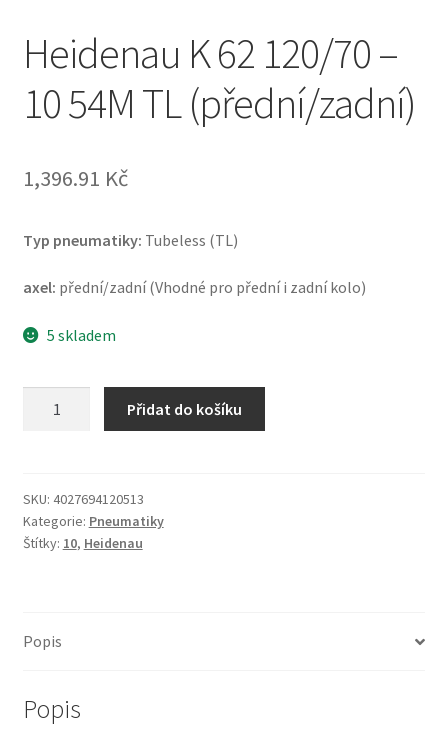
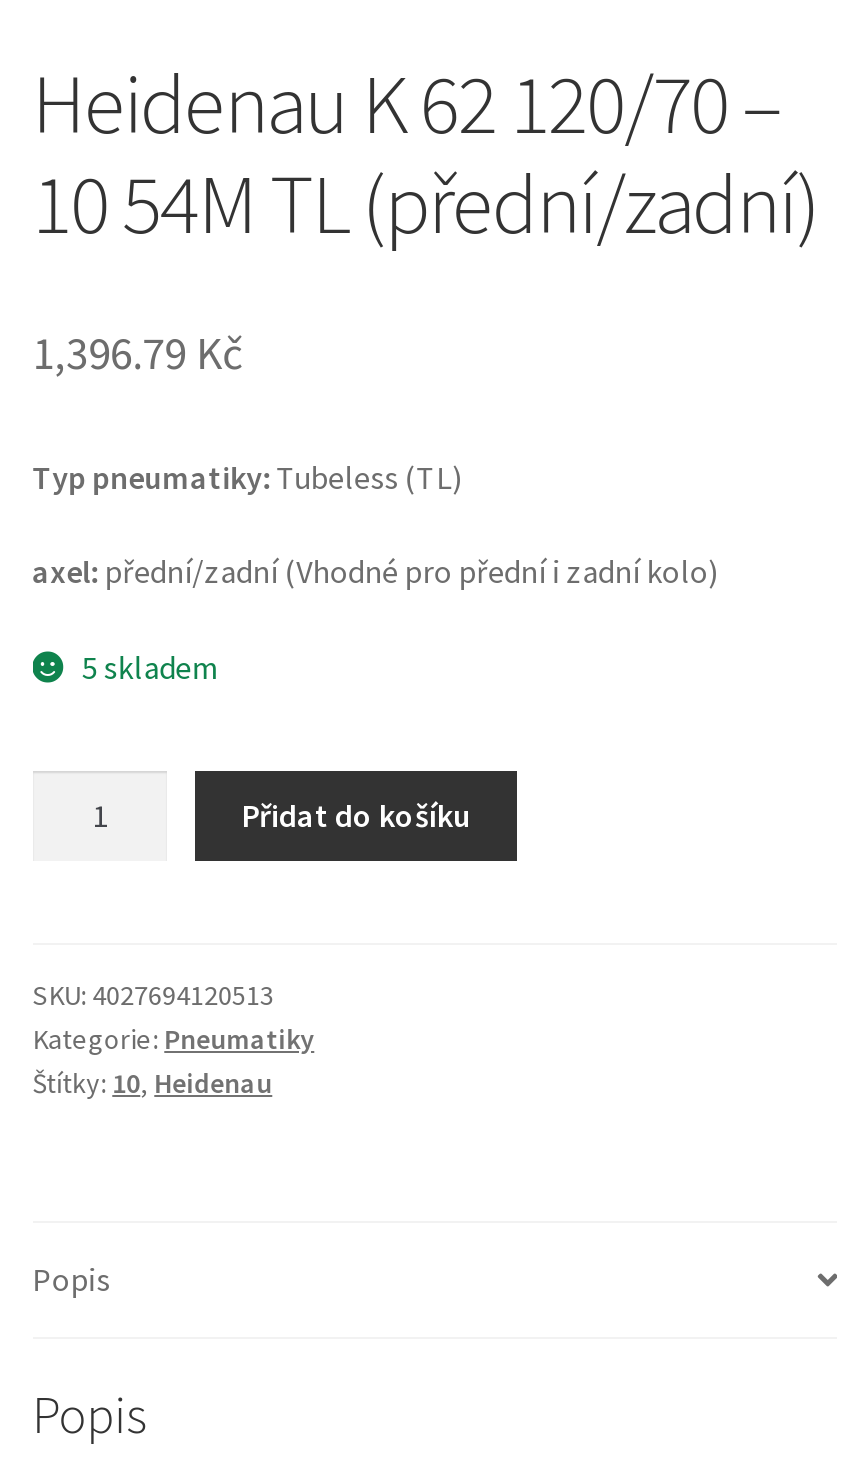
[23,164,128,192] 1,396.91 Kč -> [32,324,242,380] 1,396.79 Kč

